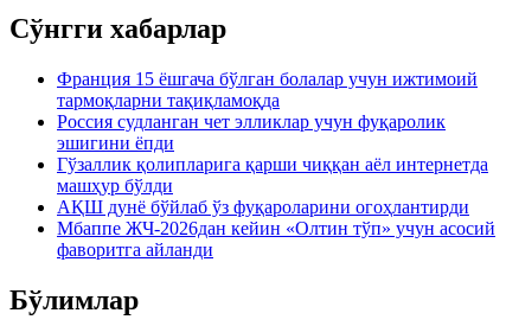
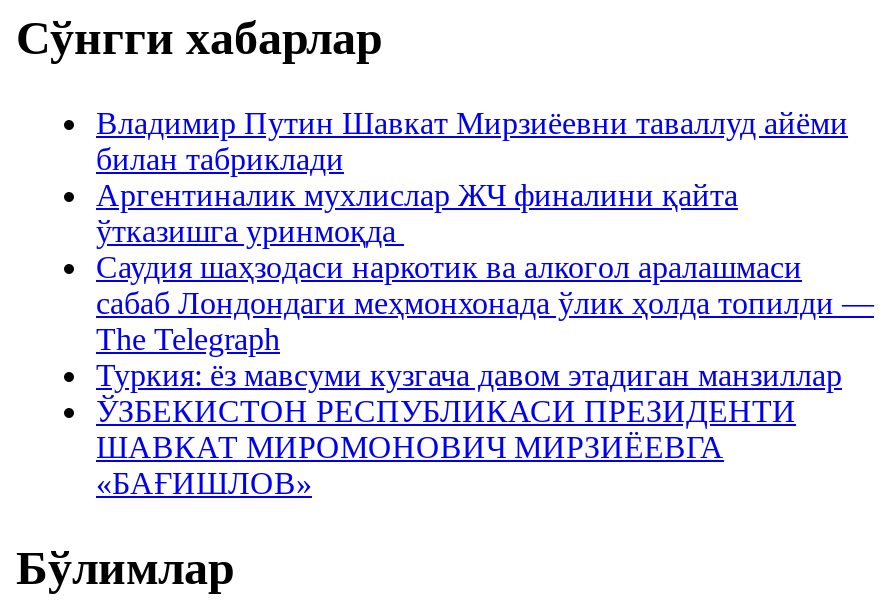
[57,69,495,260] Франция 15 ёшгача бўлган болалар учун ижтимоий | тармоқларни тақиқламоқда | Россия судланган чет элликлар учун фуқаролик | эшигини ёпди | Гўзаллик қолипларига қарши чиққан аёл интернетда | машҳур бўлди | АҚШ дунё бўйлаб ўз фуқароларини огоҳлантирди | Мбаппе ЖЧ-2026дан кейин «Олтин тўп» учун асосий | фаворитга айланди -> [96,106,874,500] Владимир Путин Шавкат Мирзиёевни таваллуд айёми | билан табриклади | Аргентиналик мухлислар ЖЧ финалини қайта | ўтказишга уринмоқда | Саудия шаҳзодаси наркотик ва алкогол аралашмаси | сабаб Лондондаги меҳмонхонада ўлик ҳолда топилди — | The Telegraph | Туркия: ёз мавсуми кузгача давом этадиган манзиллар | ЎЗБЕКИСТОН РЕСПУБЛИКАСИ ПРЕЗИДЕНТИ | ШАВКАТ МИРОМОНОВИЧ МИРЗИЁЕВГА | «БАҒИШЛОВ»

